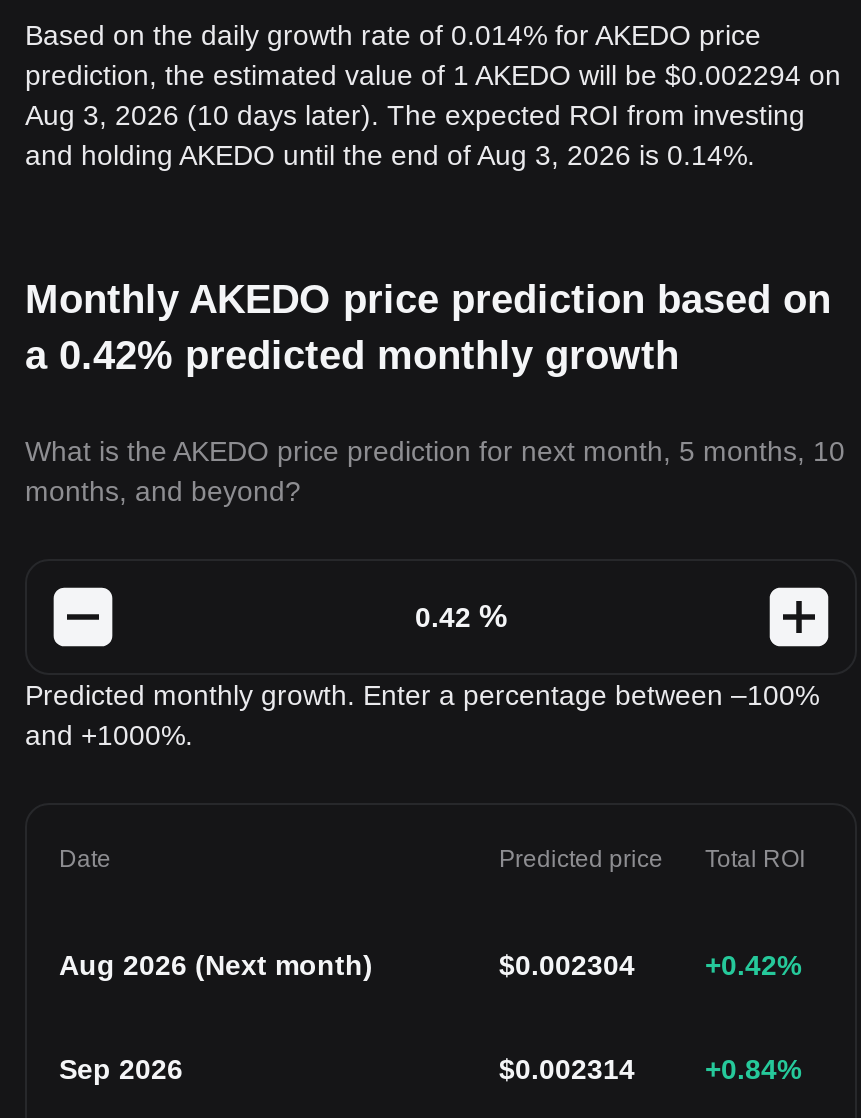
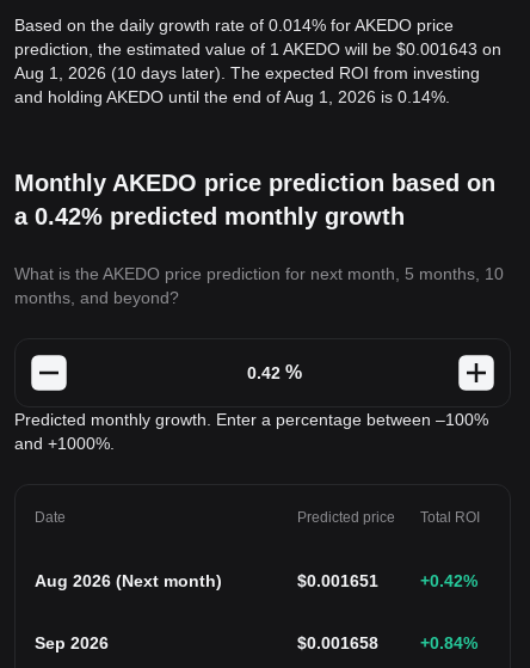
[25,59,841,91] prediction, the estimated value of 1 AKEDO will be $0.002294 on -> [14,39,501,59] prediction, the estimated value of 1 AKEDO will be $0.001643 on
[25,99,805,131] Aug 3, 2026 (10 days later). The expected ROI from investing -> [14,63,480,82] Aug 1, 2026 (10 days later). The expected ROI from investing
[25,139,755,171] and holding AKEDO until the end of Aug 3, 2026 is 0.14%. -> [14,87,450,106] and holding AKEDO until the end of Aug 1, 2026 is 0.14%.
[499,949,635,981] $0.002304 -> [297,571,378,590] $0.001651
[499,1053,635,1085] $0.002314 -> [297,633,378,652] $0.001658

